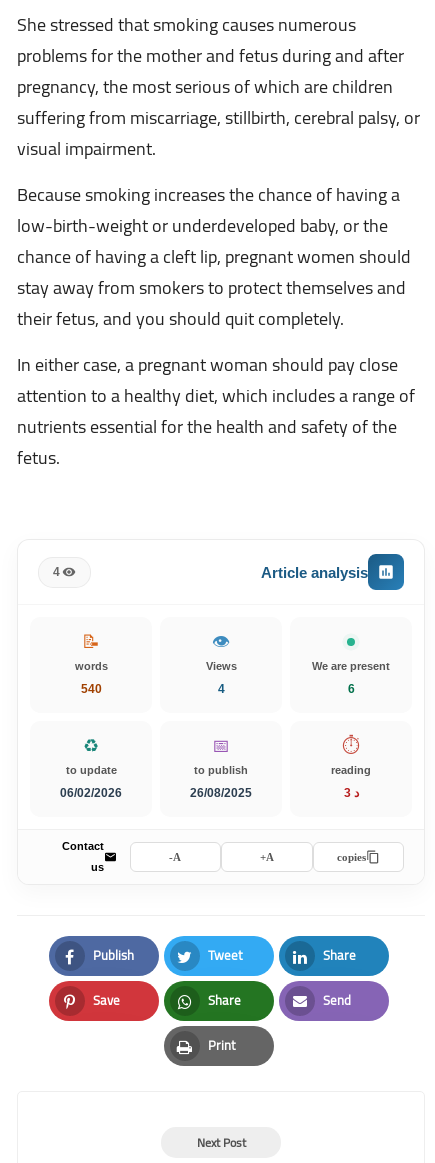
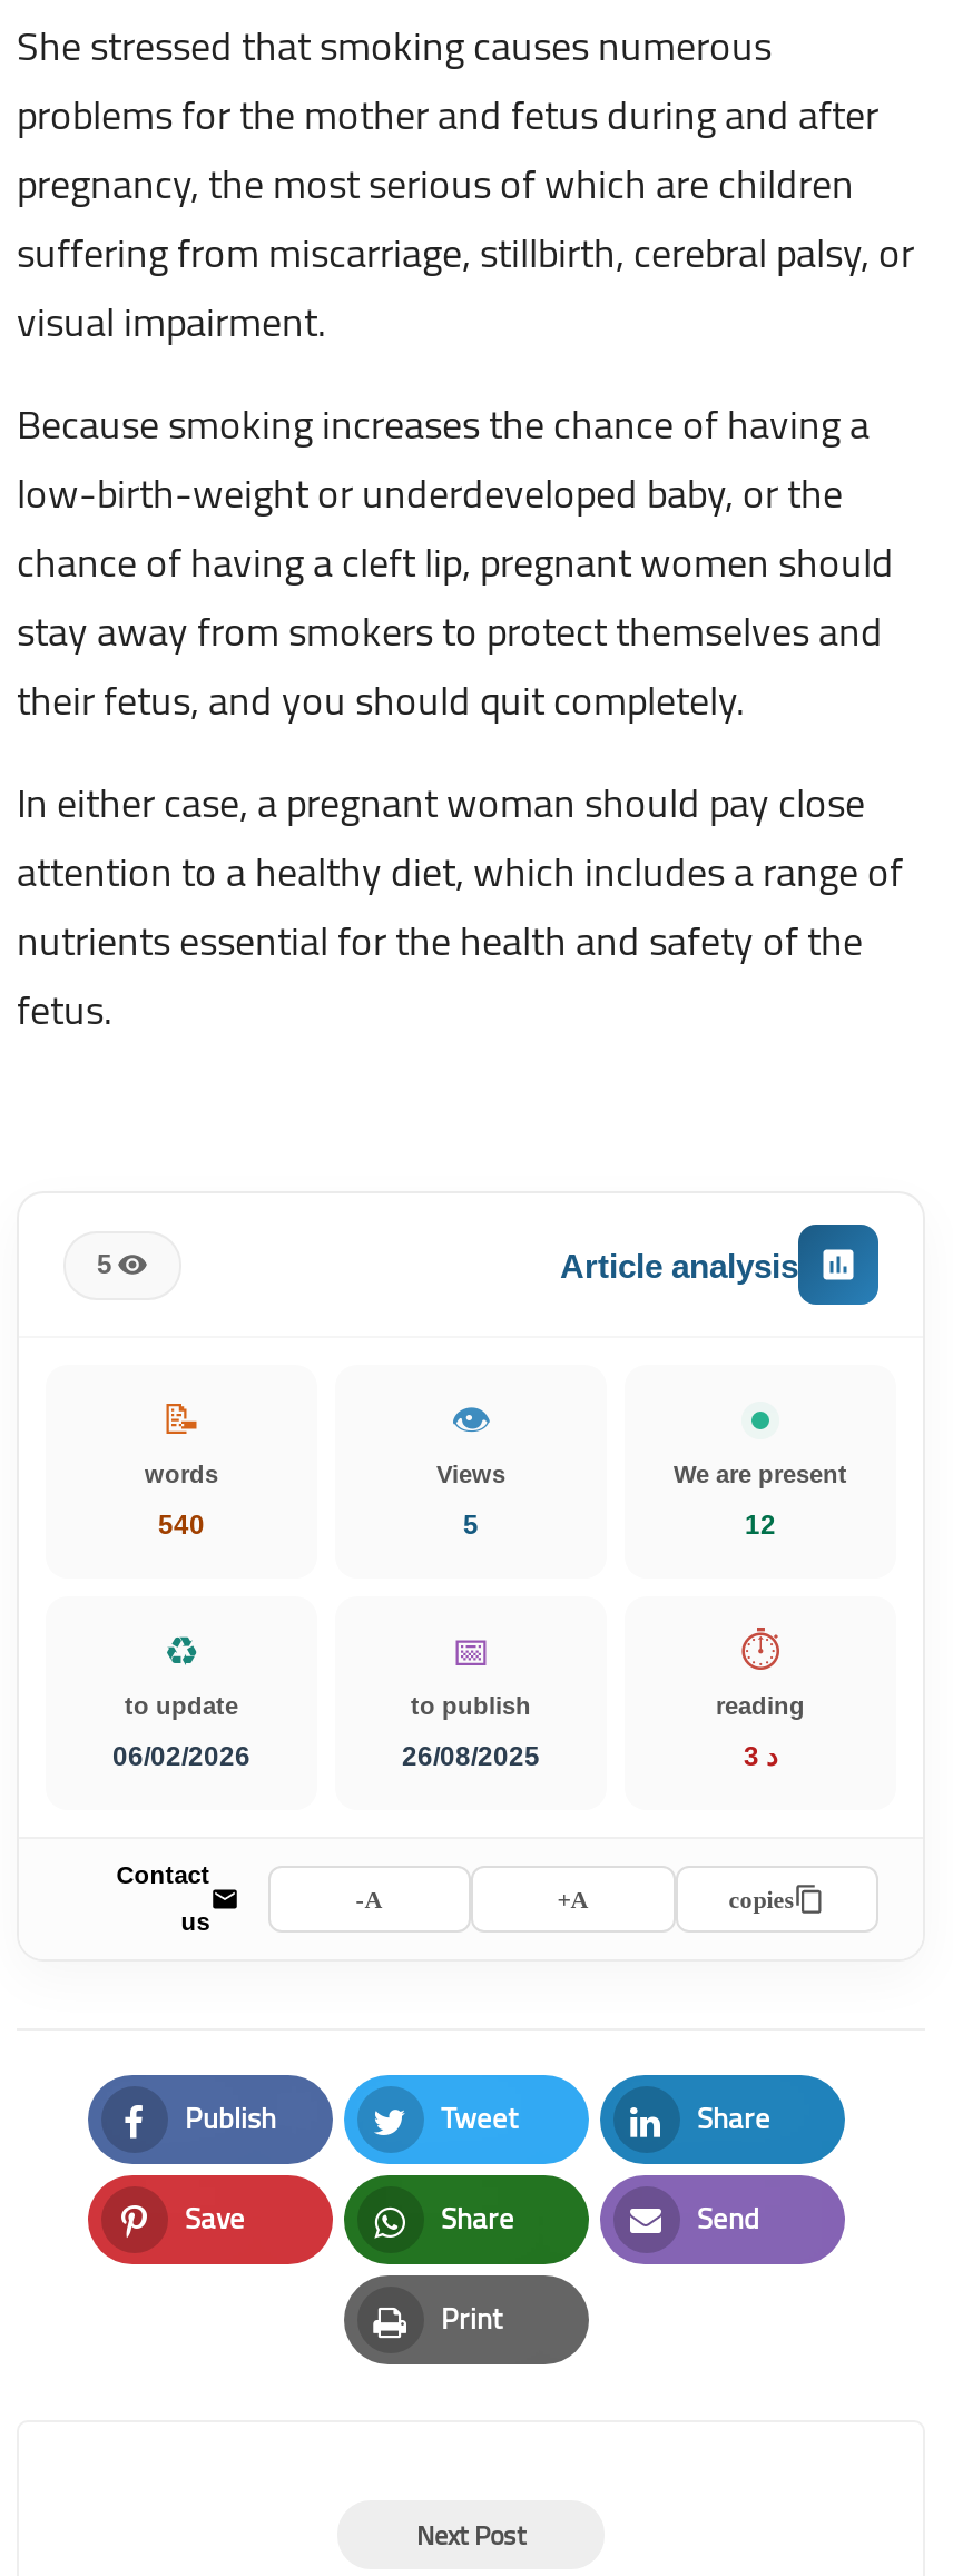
[53,565,60,579] 4 -> [97,1249,112,1280] 5
[217,682,224,696] 4 -> [463,1510,479,1542] 5
[347,682,354,696] 6 -> [745,1510,776,1542] 12

